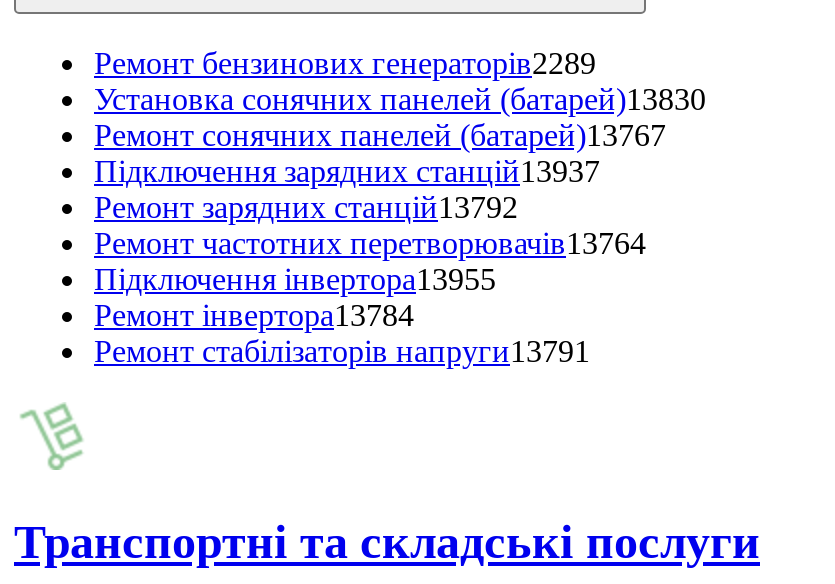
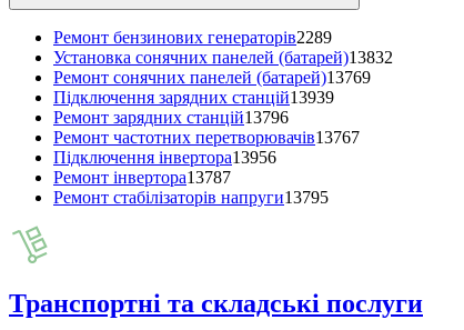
[94,81,706,115] Установка сонячних панелей (батарей)13830 -> [53,47,393,66] Установка сонячних панелей (батарей)13832
[94,117,666,151] Ремонт сонячних панелей (батарей)13767 -> [53,67,371,86] Ремонт сонячних панелей (батарей)13769
[94,153,600,187] Підключення зарядних станцій13937 -> [53,87,334,106] Підключення зарядних станцій13939
[94,189,518,223] Ремонт зарядних станцій13792 -> [53,107,289,126] Ремонт зарядних станцій13796
[94,225,646,259] Ремонт частотних перетворювачів13764 -> [53,127,360,146] Ремонт частотних перетворювачів13767
[94,261,496,295] Підключення інвертора13955 -> [53,147,276,166] Підключення інвертора13956
[94,297,414,331] Ремонт інвертора13784 -> [53,167,231,186] Ремонт інвертора13787
[94,333,590,367] Ремонт стабілізаторів напруги13791 -> [53,187,329,206] Ремонт стабілізаторів напруги13795

